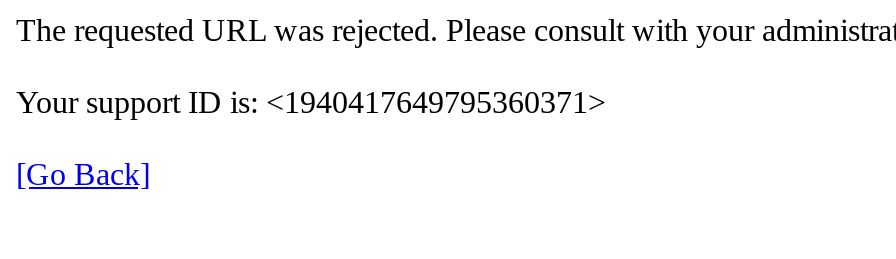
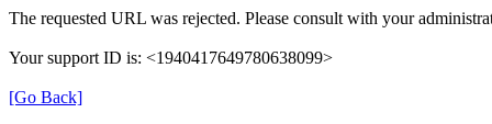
[16,85,606,119] Your support ID is: <1940417649795360371> -> [9,48,333,67] Your support ID is: <1940417649780638099>

